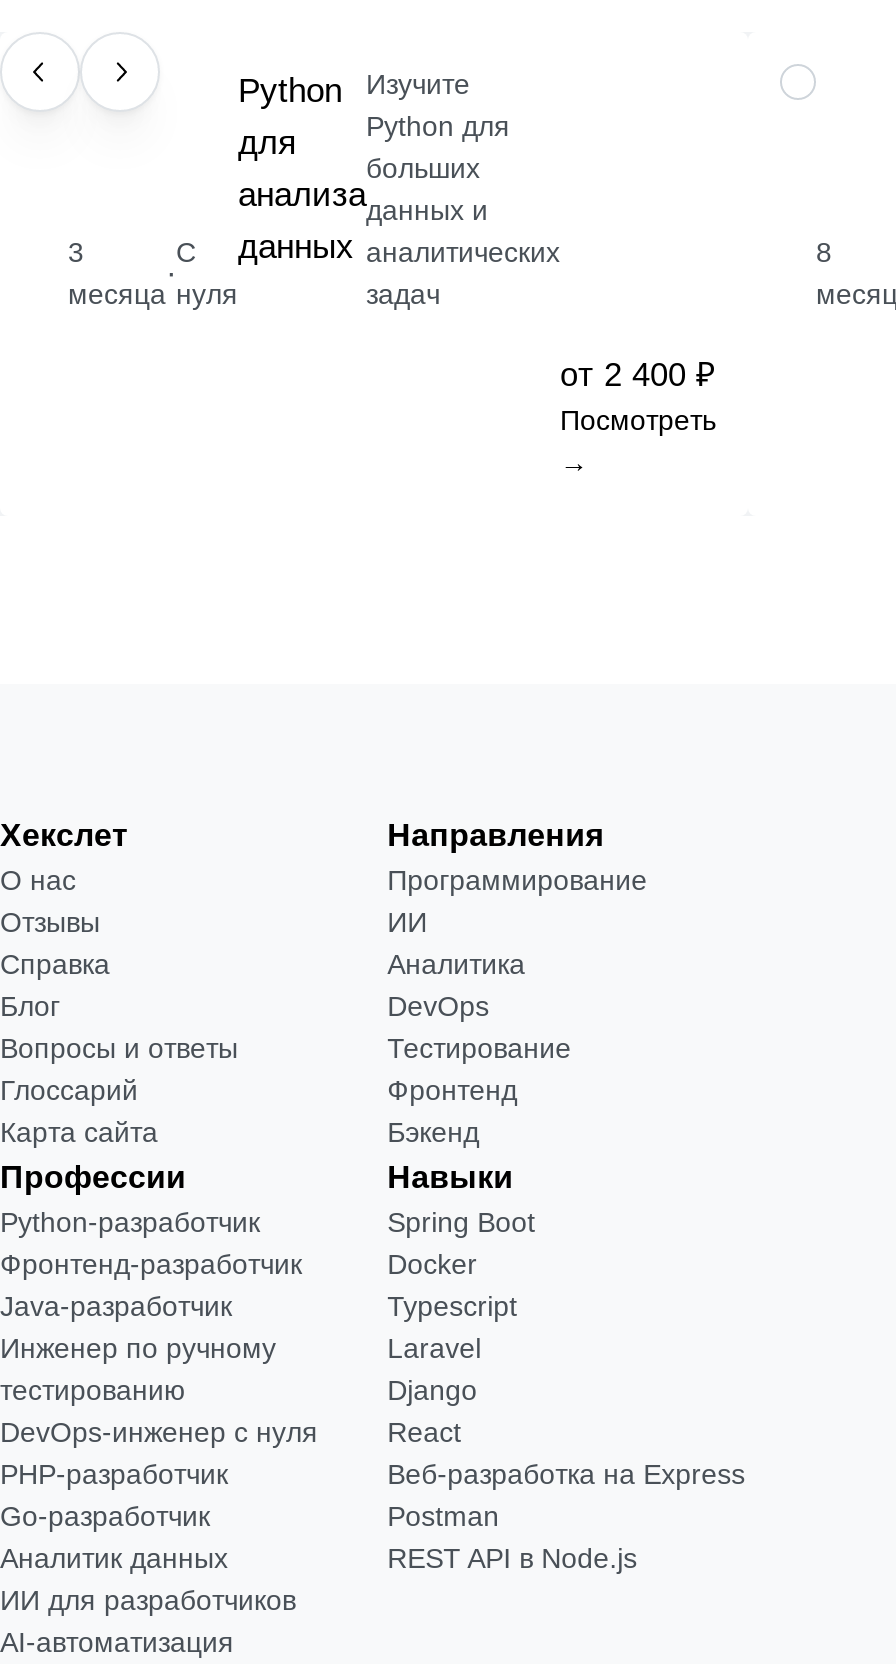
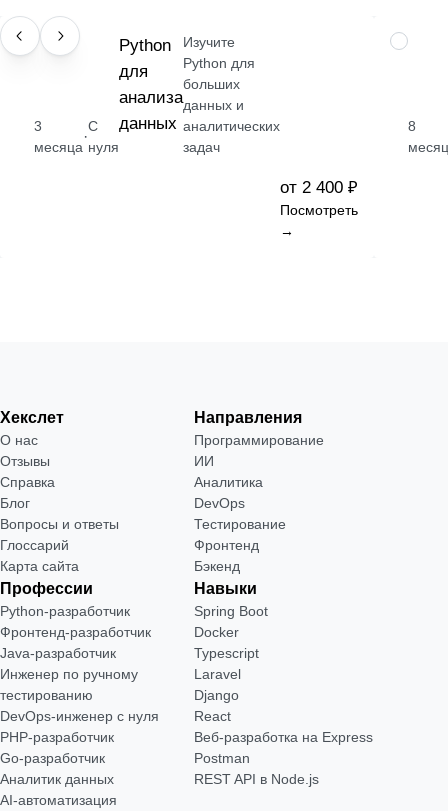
[0,1584,296,1616] ИИ для разработчиков -> none

